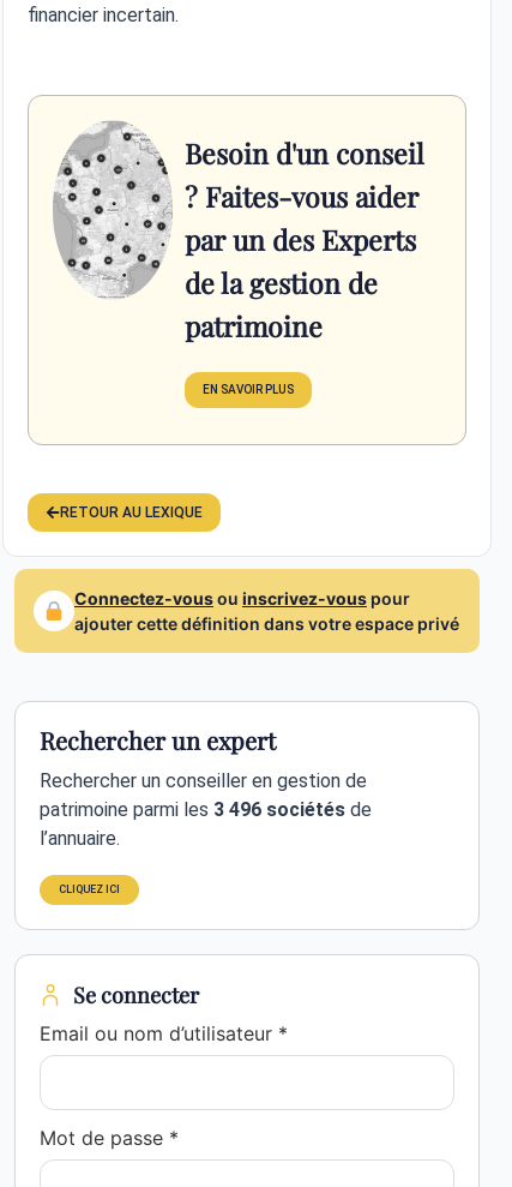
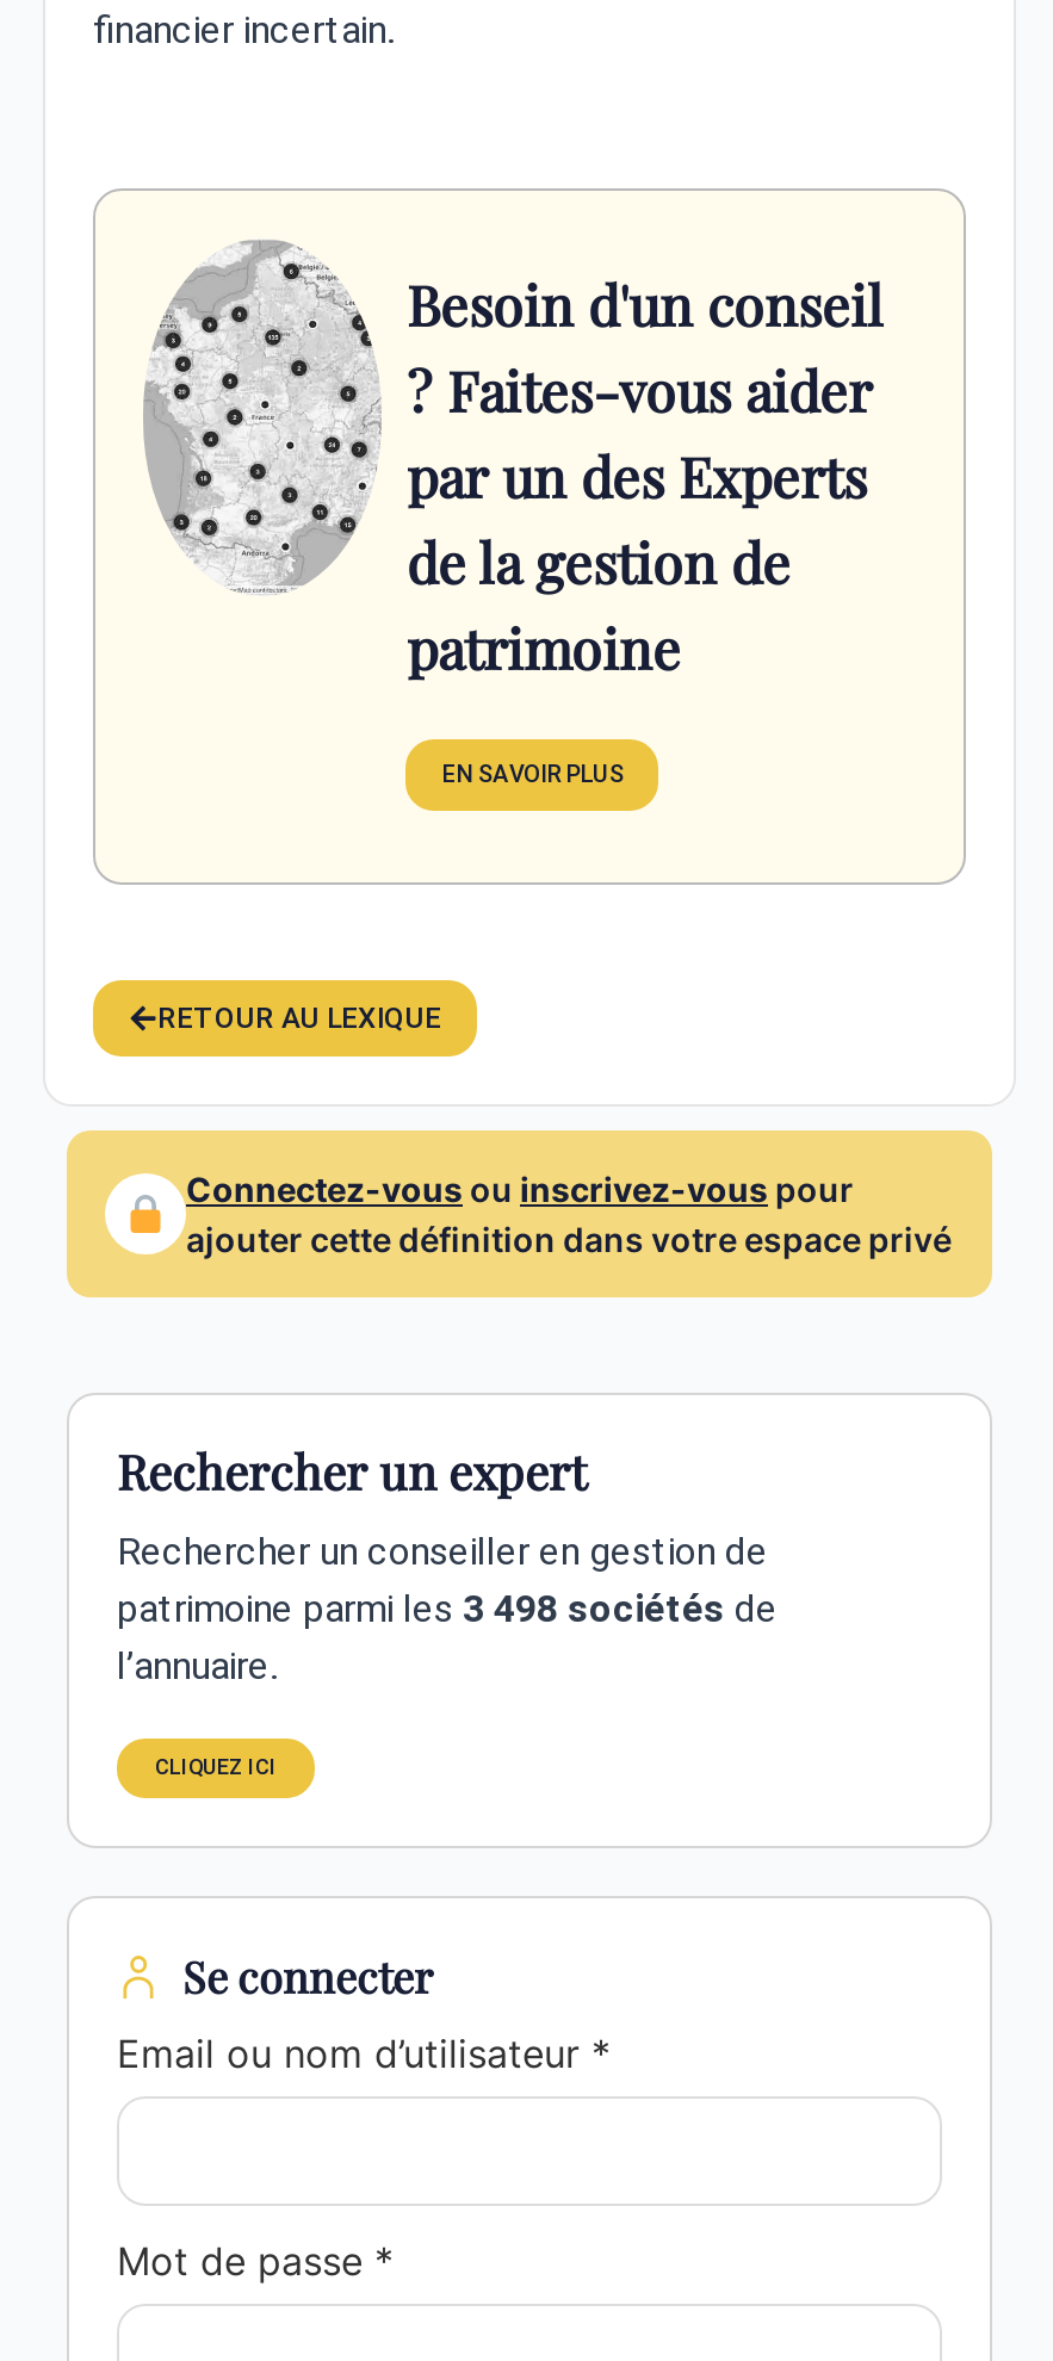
[40,798,372,821] patrimoine parmi les 3 496 sociétés de -> [117,1587,778,1632] patrimoine parmi les 3 498 sociétés de

